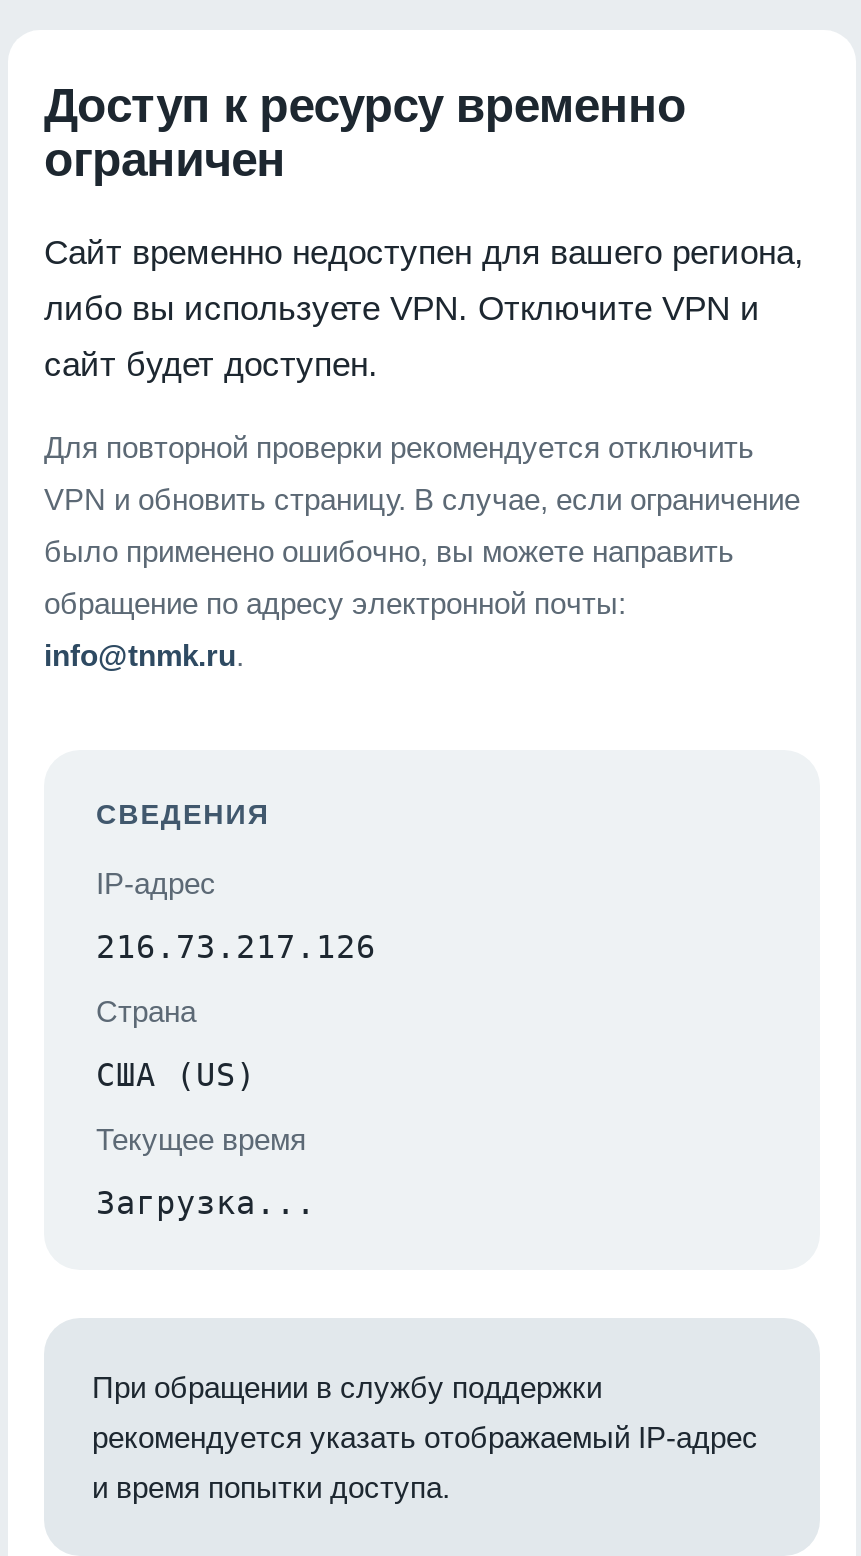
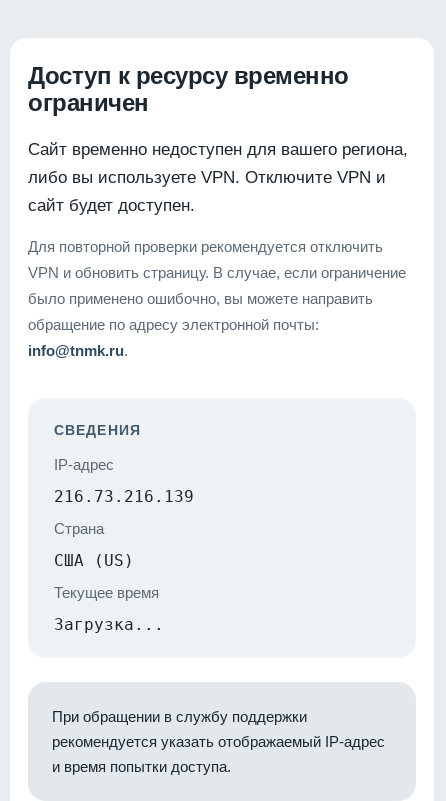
[96,927,376,965] 216.73.217.126 -> [54,486,194,505] 216.73.216.139

